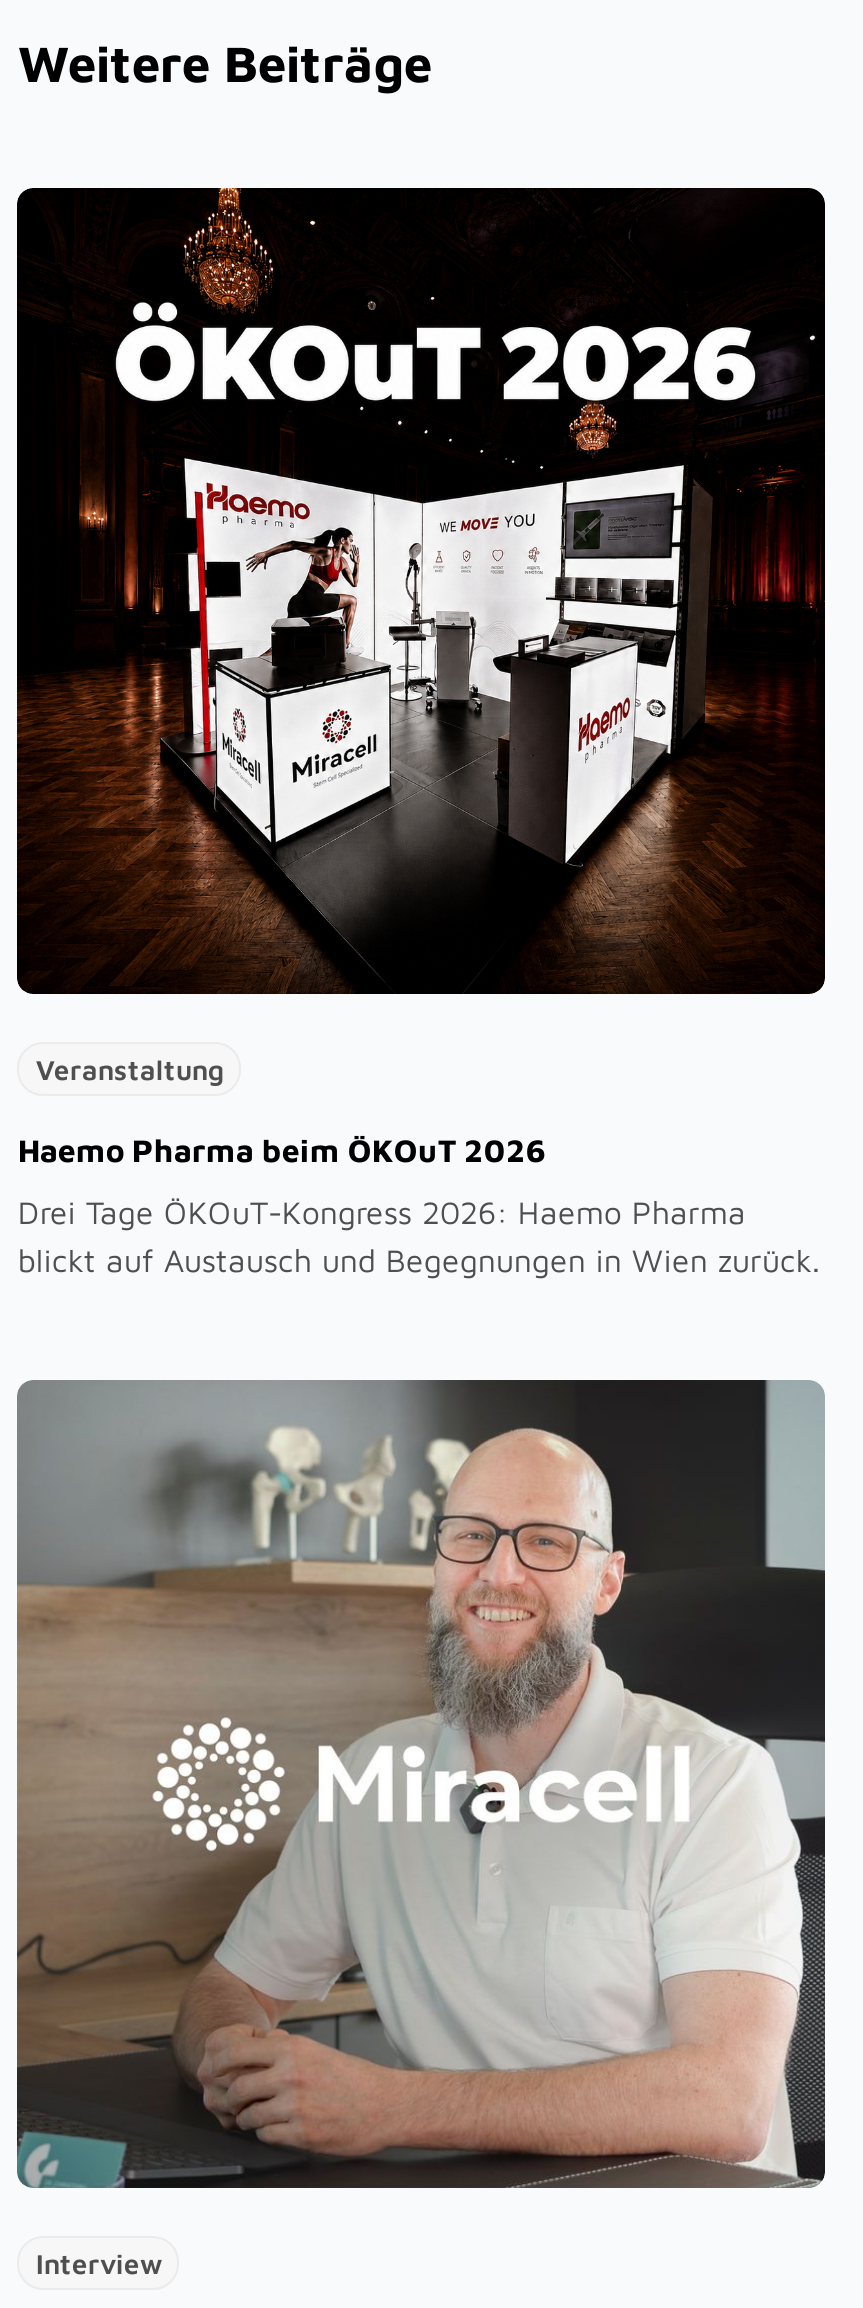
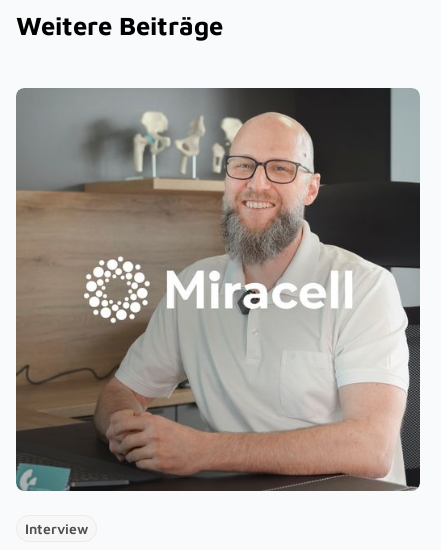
[15,188,825,1279] [image] | Veranstaltung | Haemo Pharma beim ÖKOuT 2026 | Drei Tage ÖKOuT-Kongress 2026: Haemo Pharma | blickt auf Austausch und Begegnungen in Wien zurück. -> none

